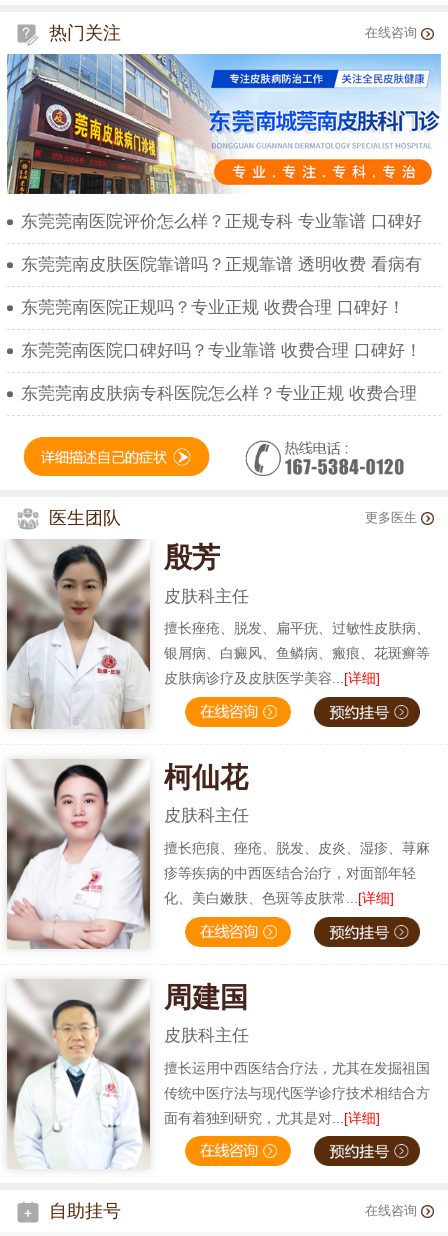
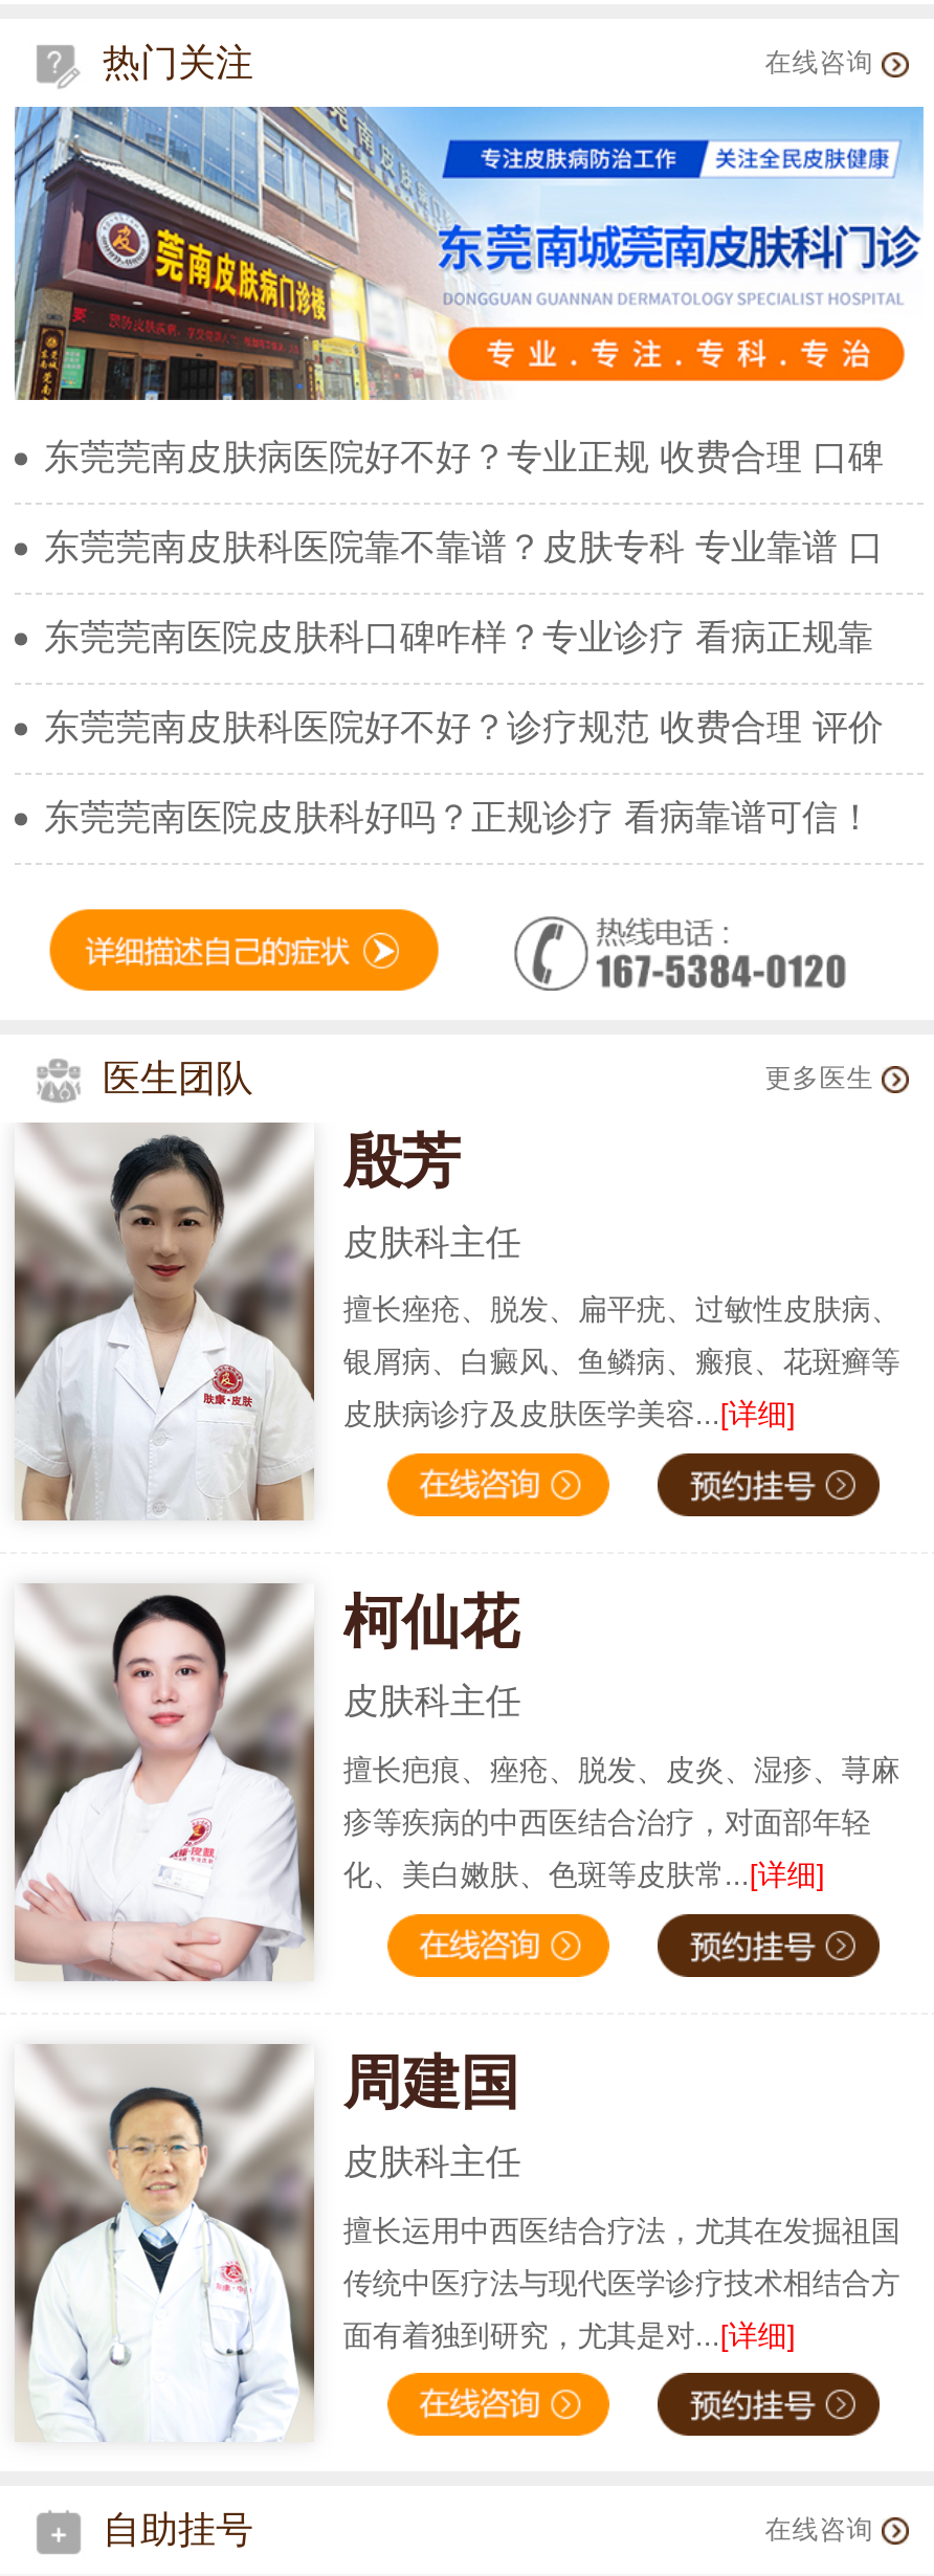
[21,212,422,231] 东莞莞南医院评价怎么样？正规专科 专业靠谱 口碑好 -> [44,439,884,478] 东莞莞南皮肤病医院好不好？专业正规 收费合理 口碑
[21,255,422,274] 东莞莞南皮肤医院靠谱吗？正规靠谱 透明收费 看病有 -> [44,529,884,568] 东莞莞南皮肤科医院靠不靠谱？皮肤专科 专业靠谱 口
[21,298,405,317] 东莞莞南医院正规吗？专业正规 收费合理 口碑好！ -> [44,619,873,658] 东莞莞南医院皮肤科口碑咋样？专业诊疗 看病正规靠
[21,341,422,360] 东莞莞南医院口碑好吗？专业靠谱 收费合理 口碑好！ -> [44,709,884,749] 东莞莞南皮肤科医院好不好？诊疗规范 收费合理 评价
[21,384,417,403] 东莞莞南皮肤病专科医院怎么样？专业正规 收费合理 -> [44,799,873,839] 东莞莞南医院皮肤科好吗？正规诊疗 看病靠谱可信！

